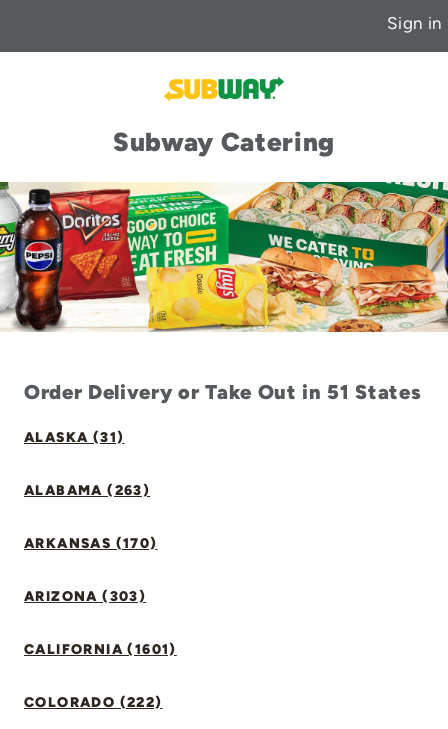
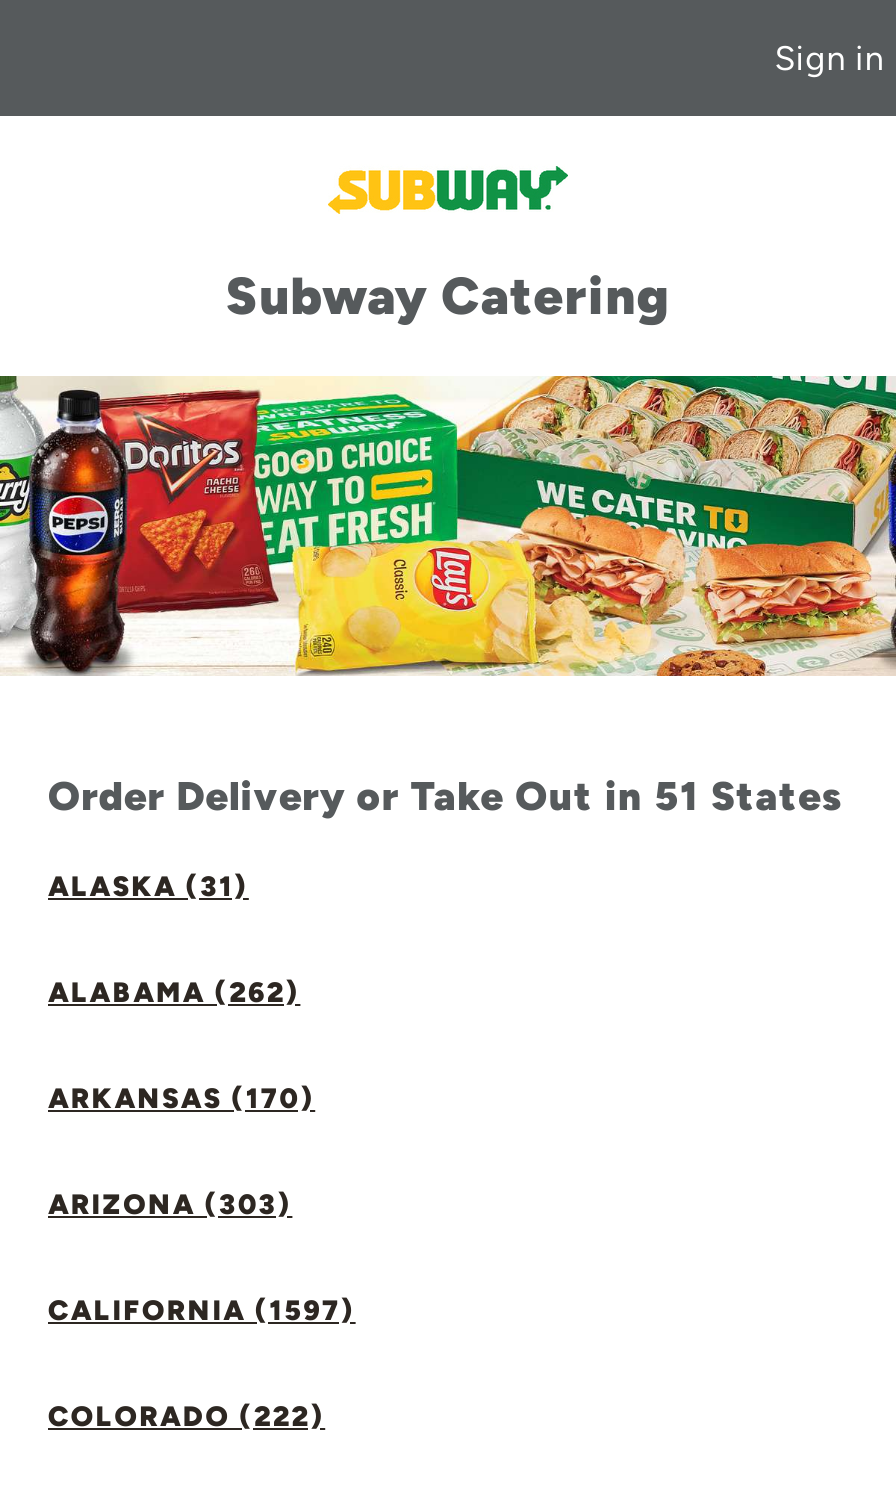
[24,482,150,499] ALABAMA (263) -> [48,976,300,1010] ALABAMA (262)
[24,641,177,658] CALIFORNIA (1601) -> [48,1294,356,1328] CALIFORNIA (1597)

